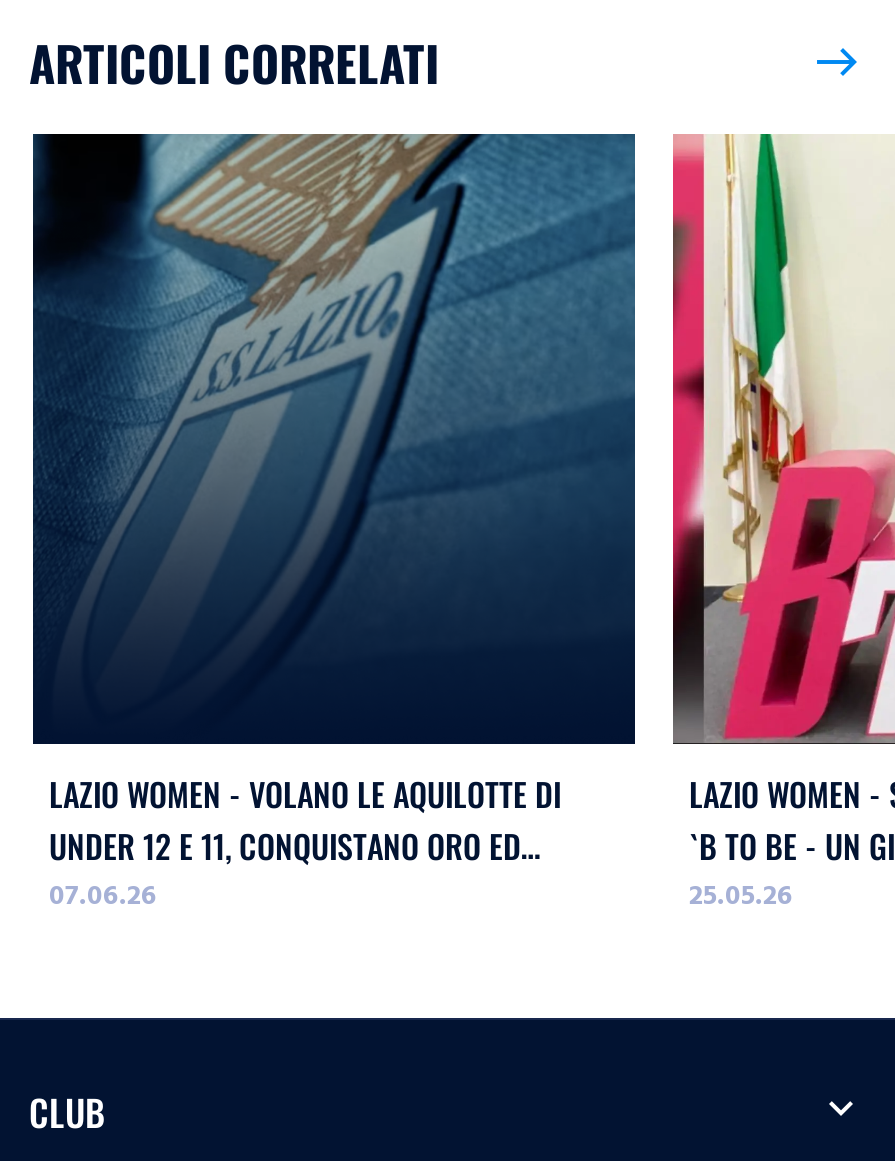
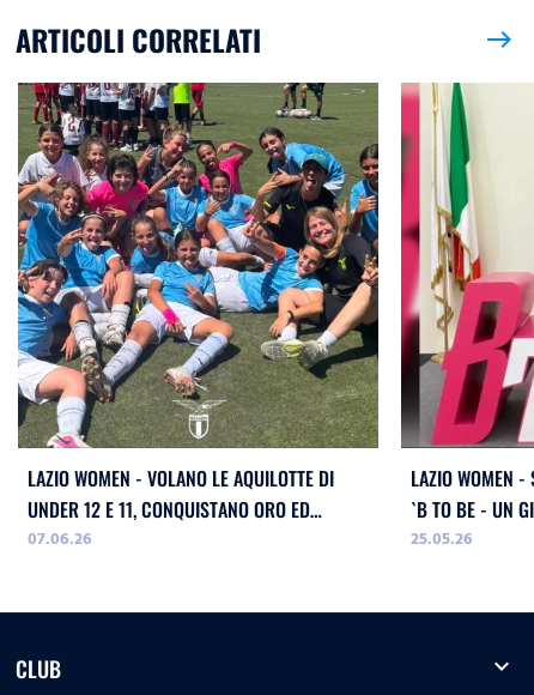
[31,132,637,746] [image] -> [17,81,380,449] [image]

